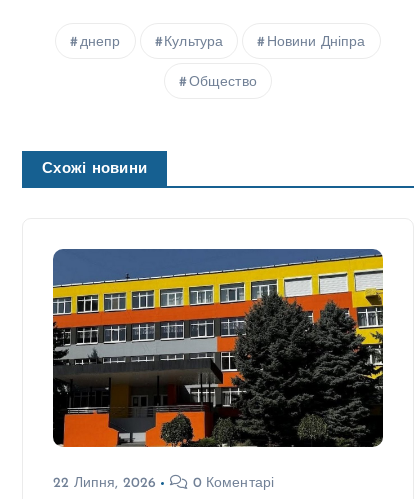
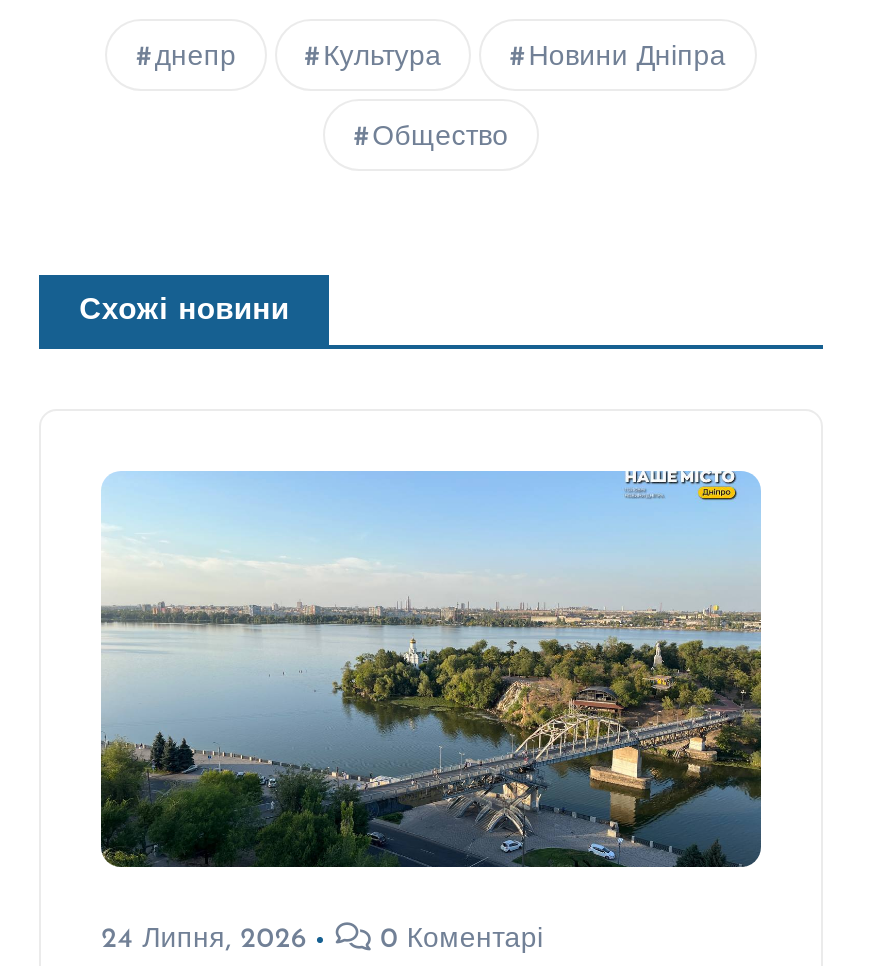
[52,248,384,491] [image] | 22 Липня, 2026 -> [99,471,763,954] [image] | 24 Липня, 2026

